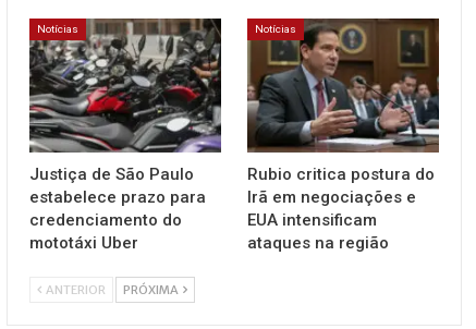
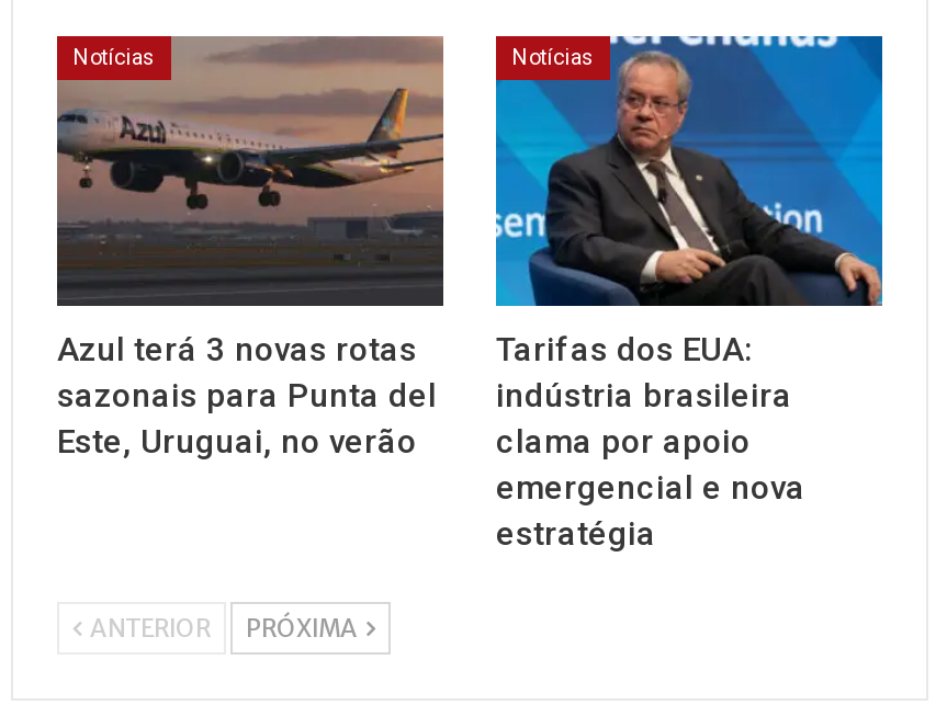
[29,17,222,253] [image] | Justiça de São Paulo | estabelece prazo para | credenciamento do | mototáxi Uber -> [55,34,446,461] [image] | Azul terá 3 novas rotas | sazonais para Punta del | Este, Uruguai, no verão
[246,17,440,253] [image] | Rubio critica postura do | Irã em negociações e | EUA intensificam | ataques na região -> [494,34,884,553] [image] | Tarifas dos EUA: | indústria brasileira | clama por apoio | emergencial e nova | estratégia

